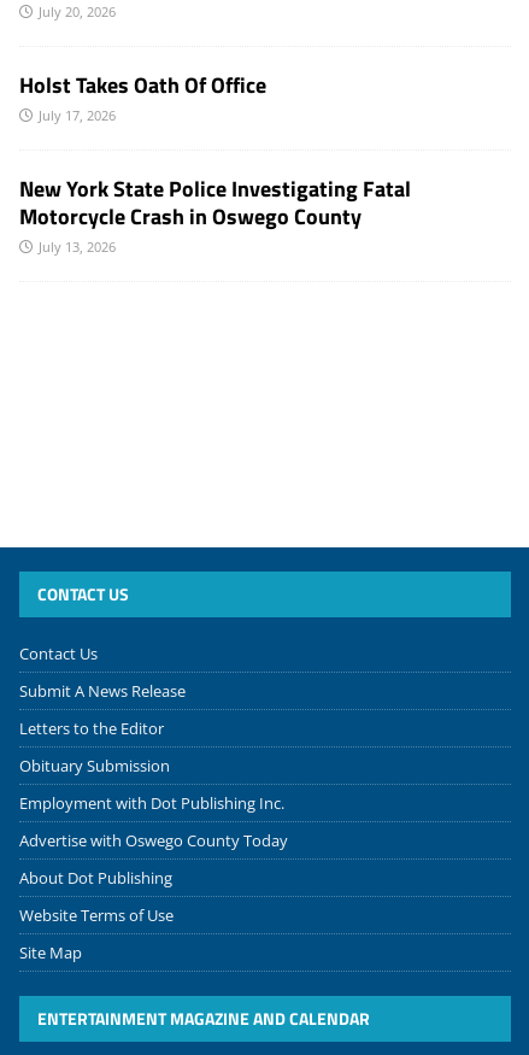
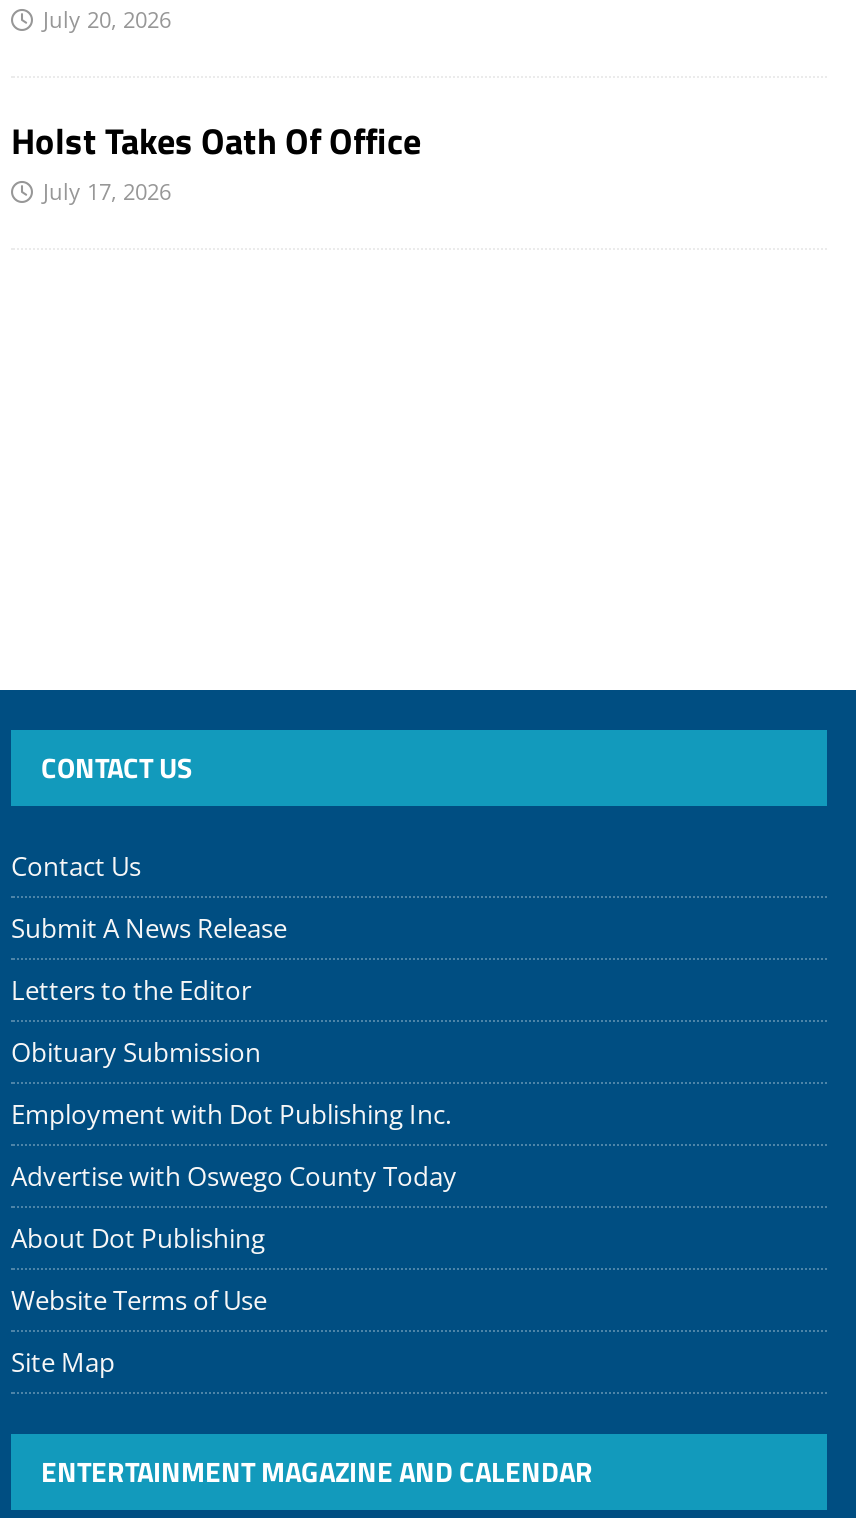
[19,172,411,256] New York State Police Investigating Fatal | Motorcycle Crash in Oswego County | July 13, 2026 -> none

